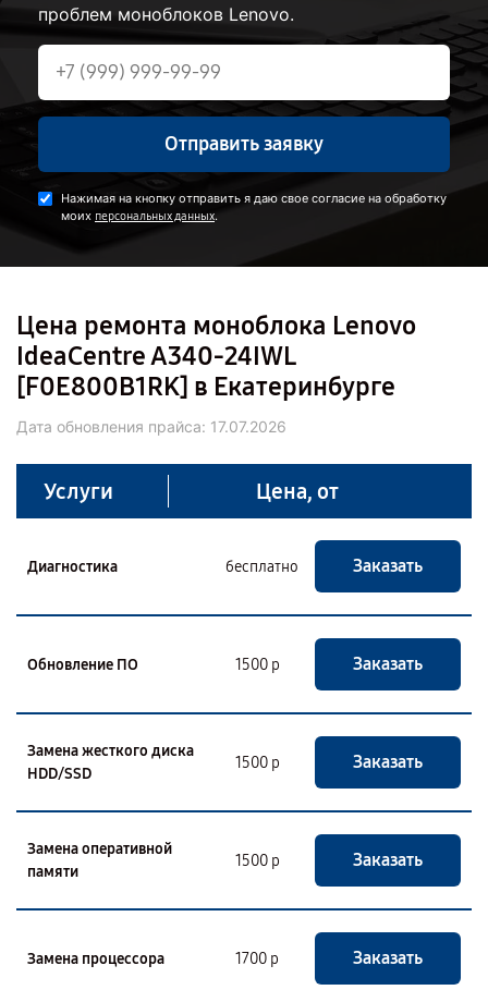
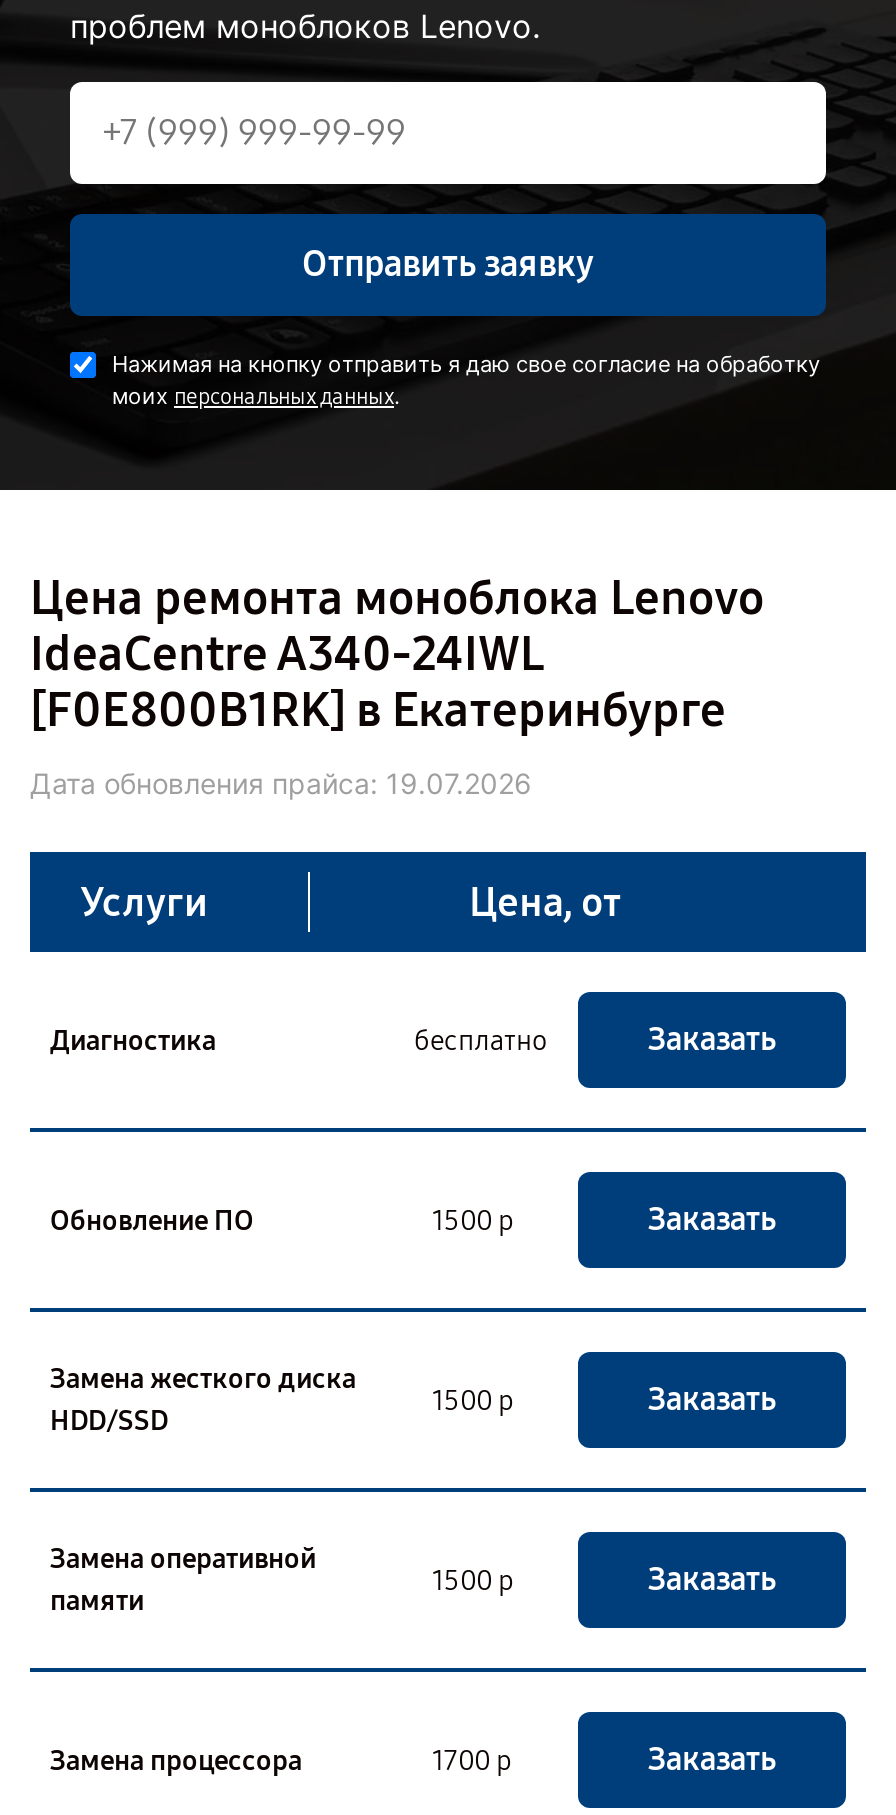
[16,417,286,436] Дата обновления прайса: 17.07.2026 -> [30,766,532,800] Дата обновления прайса: 19.07.2026

